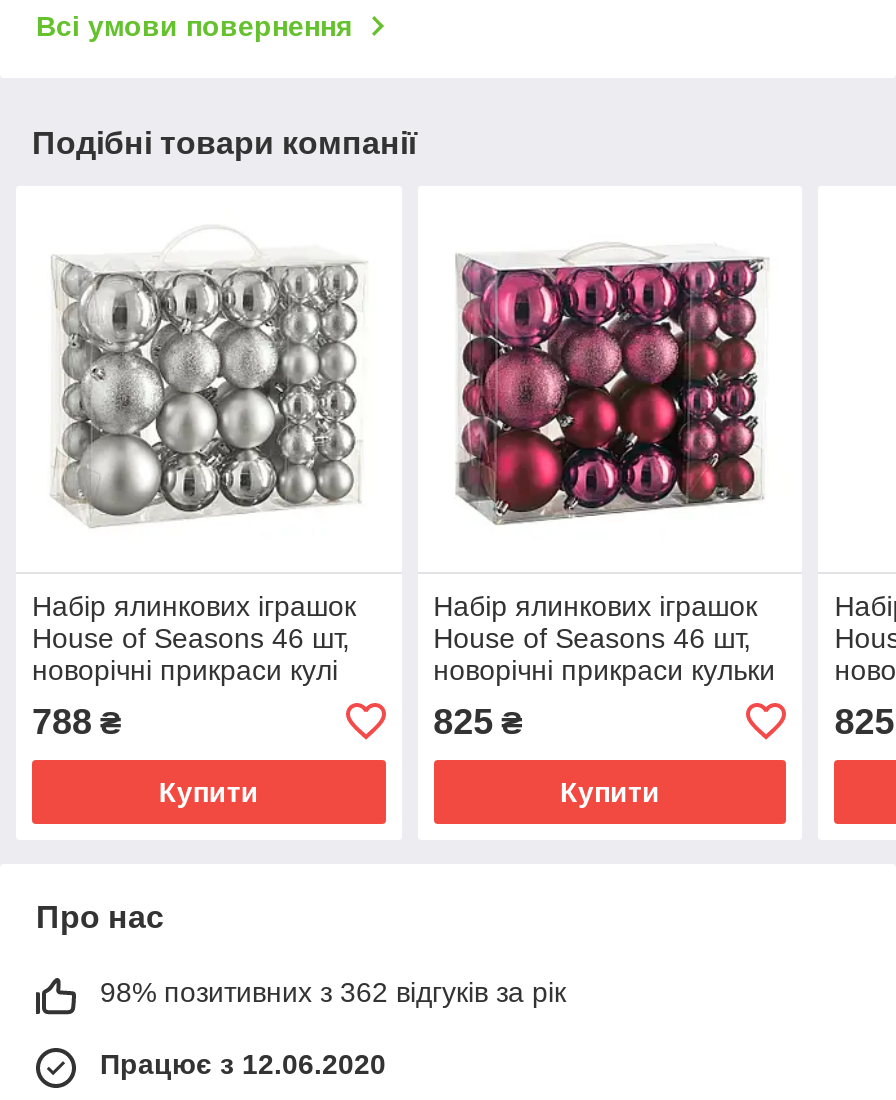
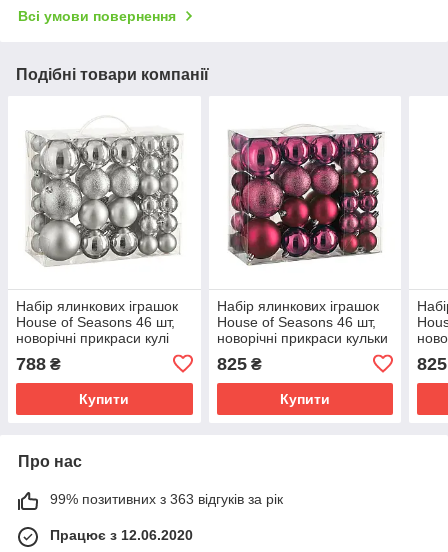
[100,976,566,1008] 98% позитивних з 362 відгуків за рік -> [50,491,283,507] 99% позитивних з 363 відгуків за рік

